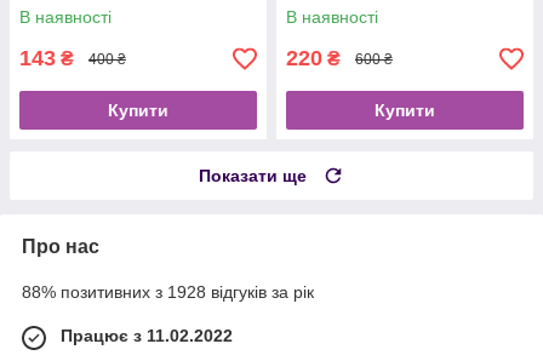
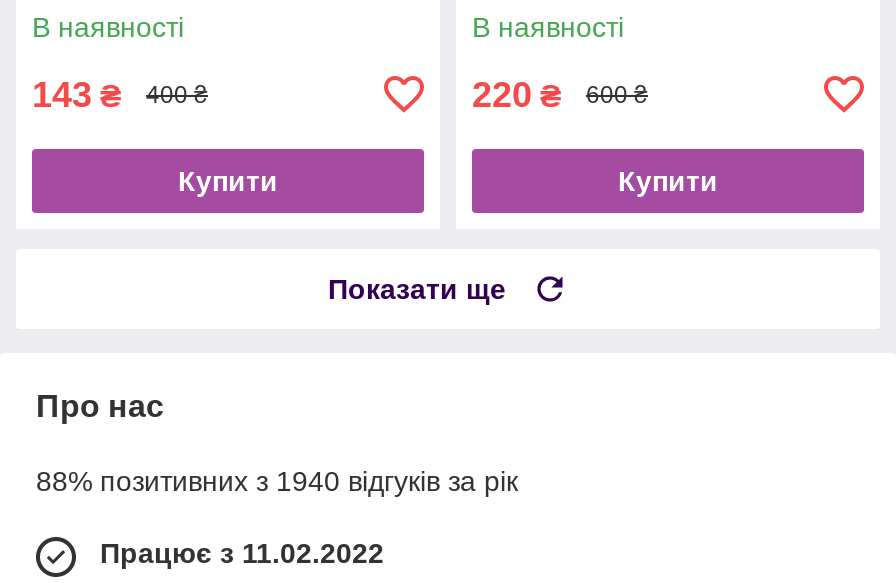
[22,283,314,302] 88% позитивних з 1928 відгуків за рік -> [36,465,518,497] 88% позитивних з 1940 відгуків за рік

